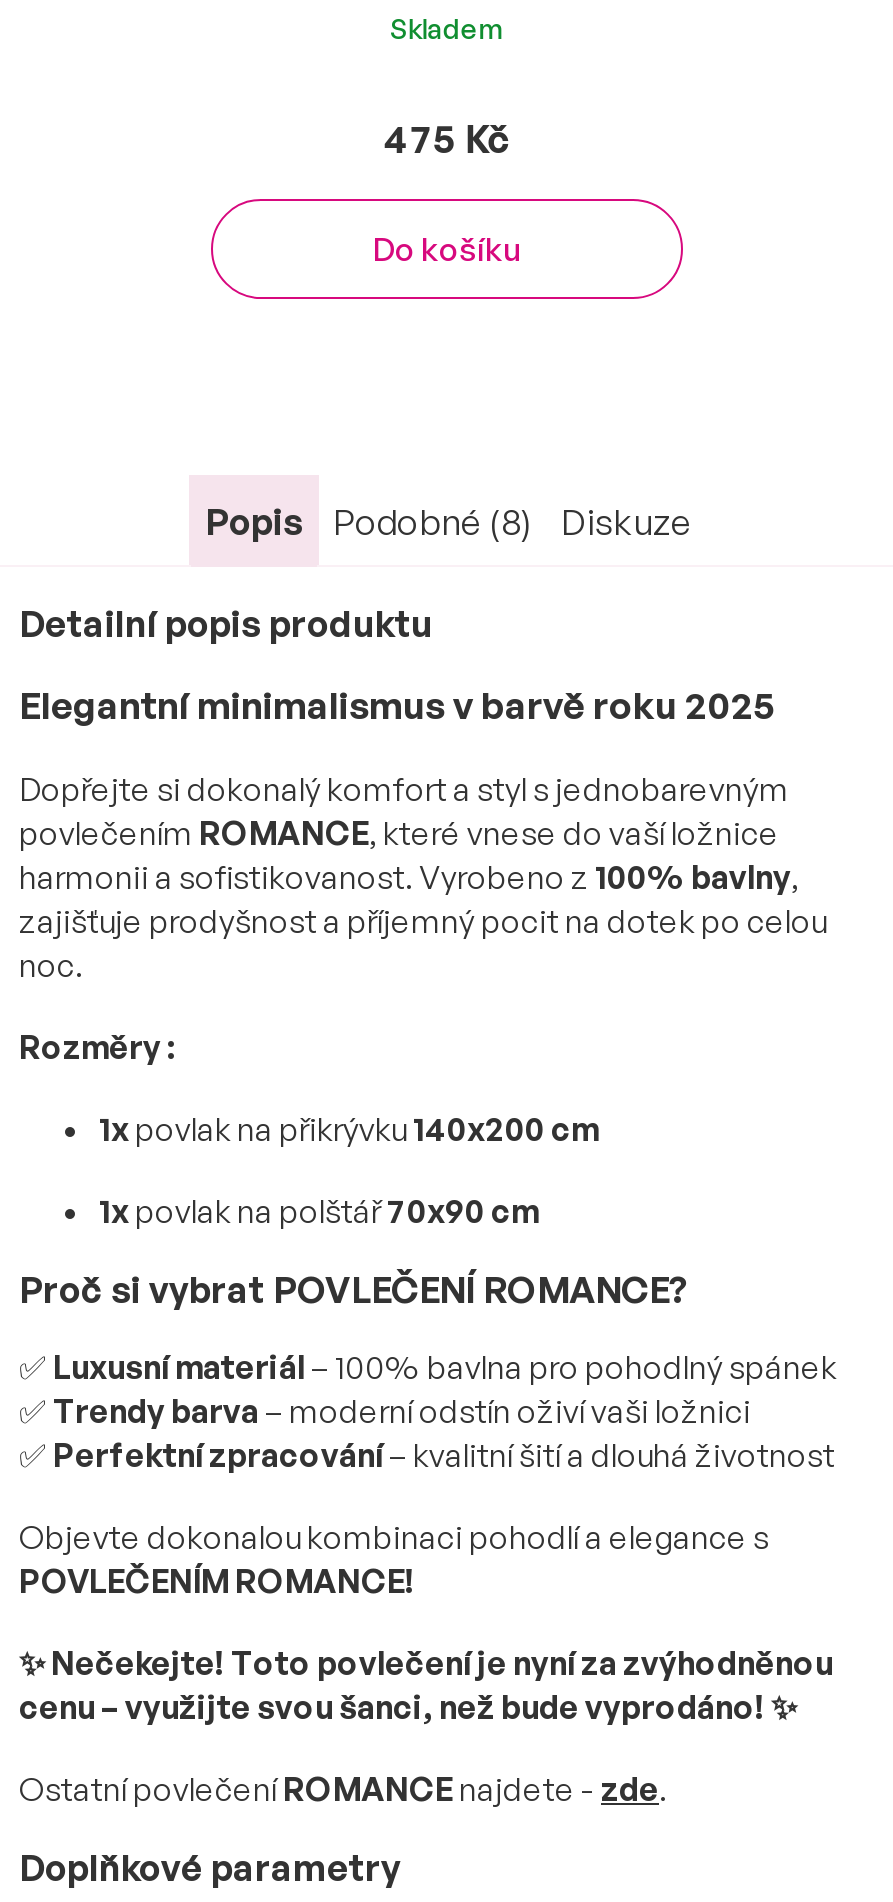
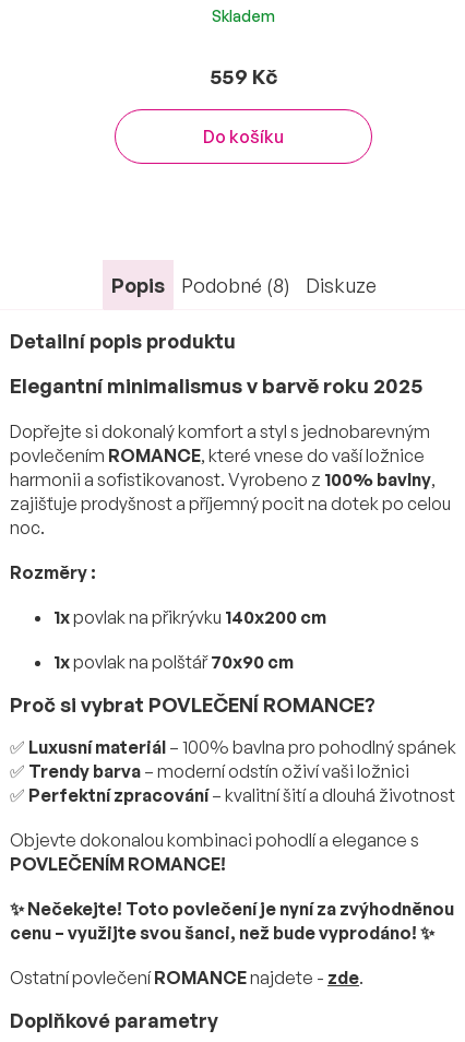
[384,115,510,163] 475 Kč -> [209,63,277,90] 559 Kč

